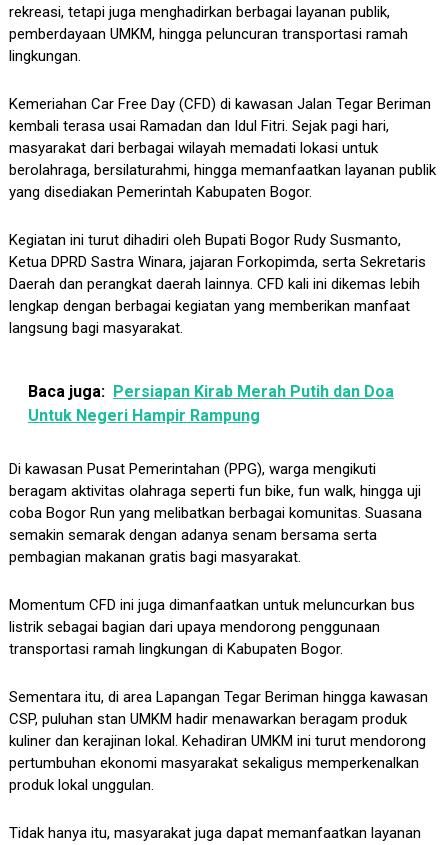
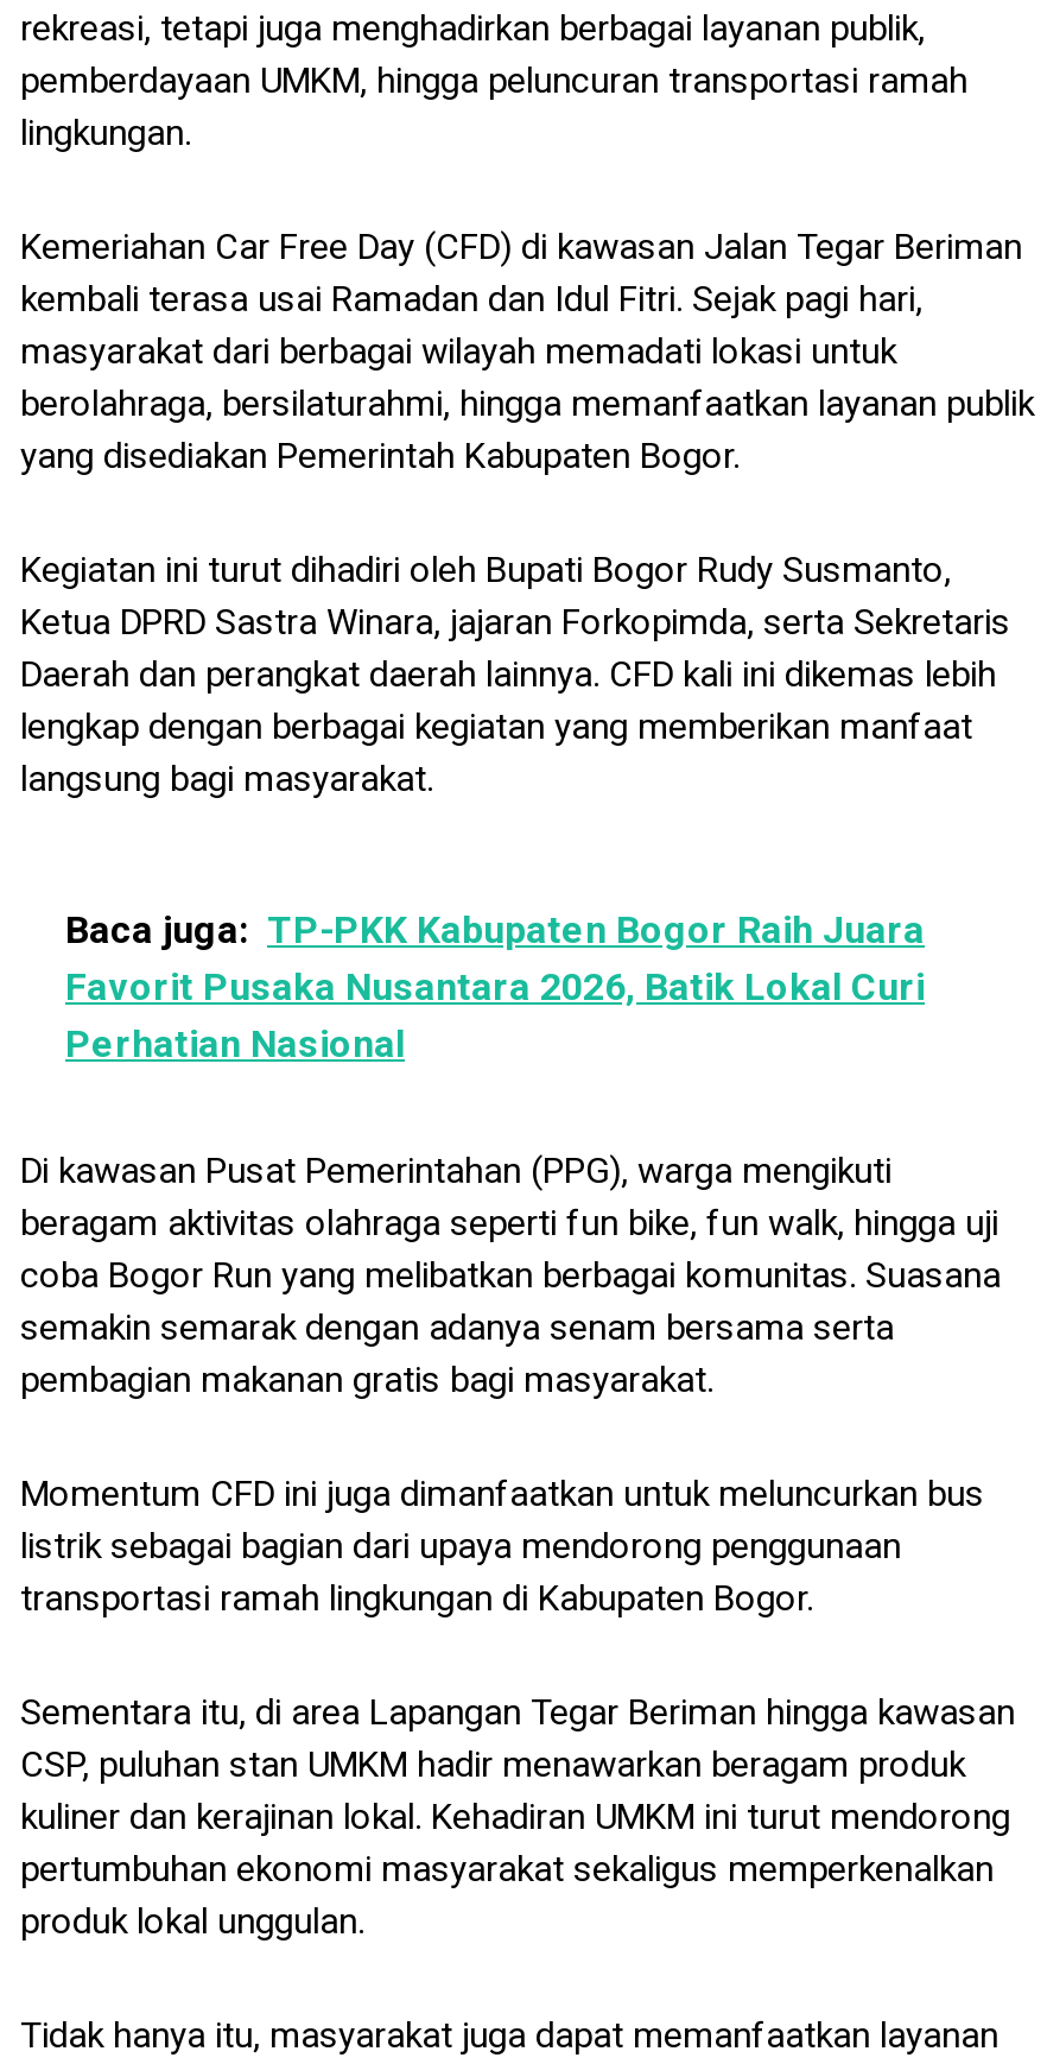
[28,382,394,425] Baca juga: Persiapan Kirab Merah Putih dan Doa | Untuk Negeri Hampir Rampung -> [65,907,925,1066] Baca juga: TP-PKK Kabupaten Bogor Raih Juara | Favorit Pusaka Nusantara 2026, Batik Lokal Curi | Perhatian Nasional

